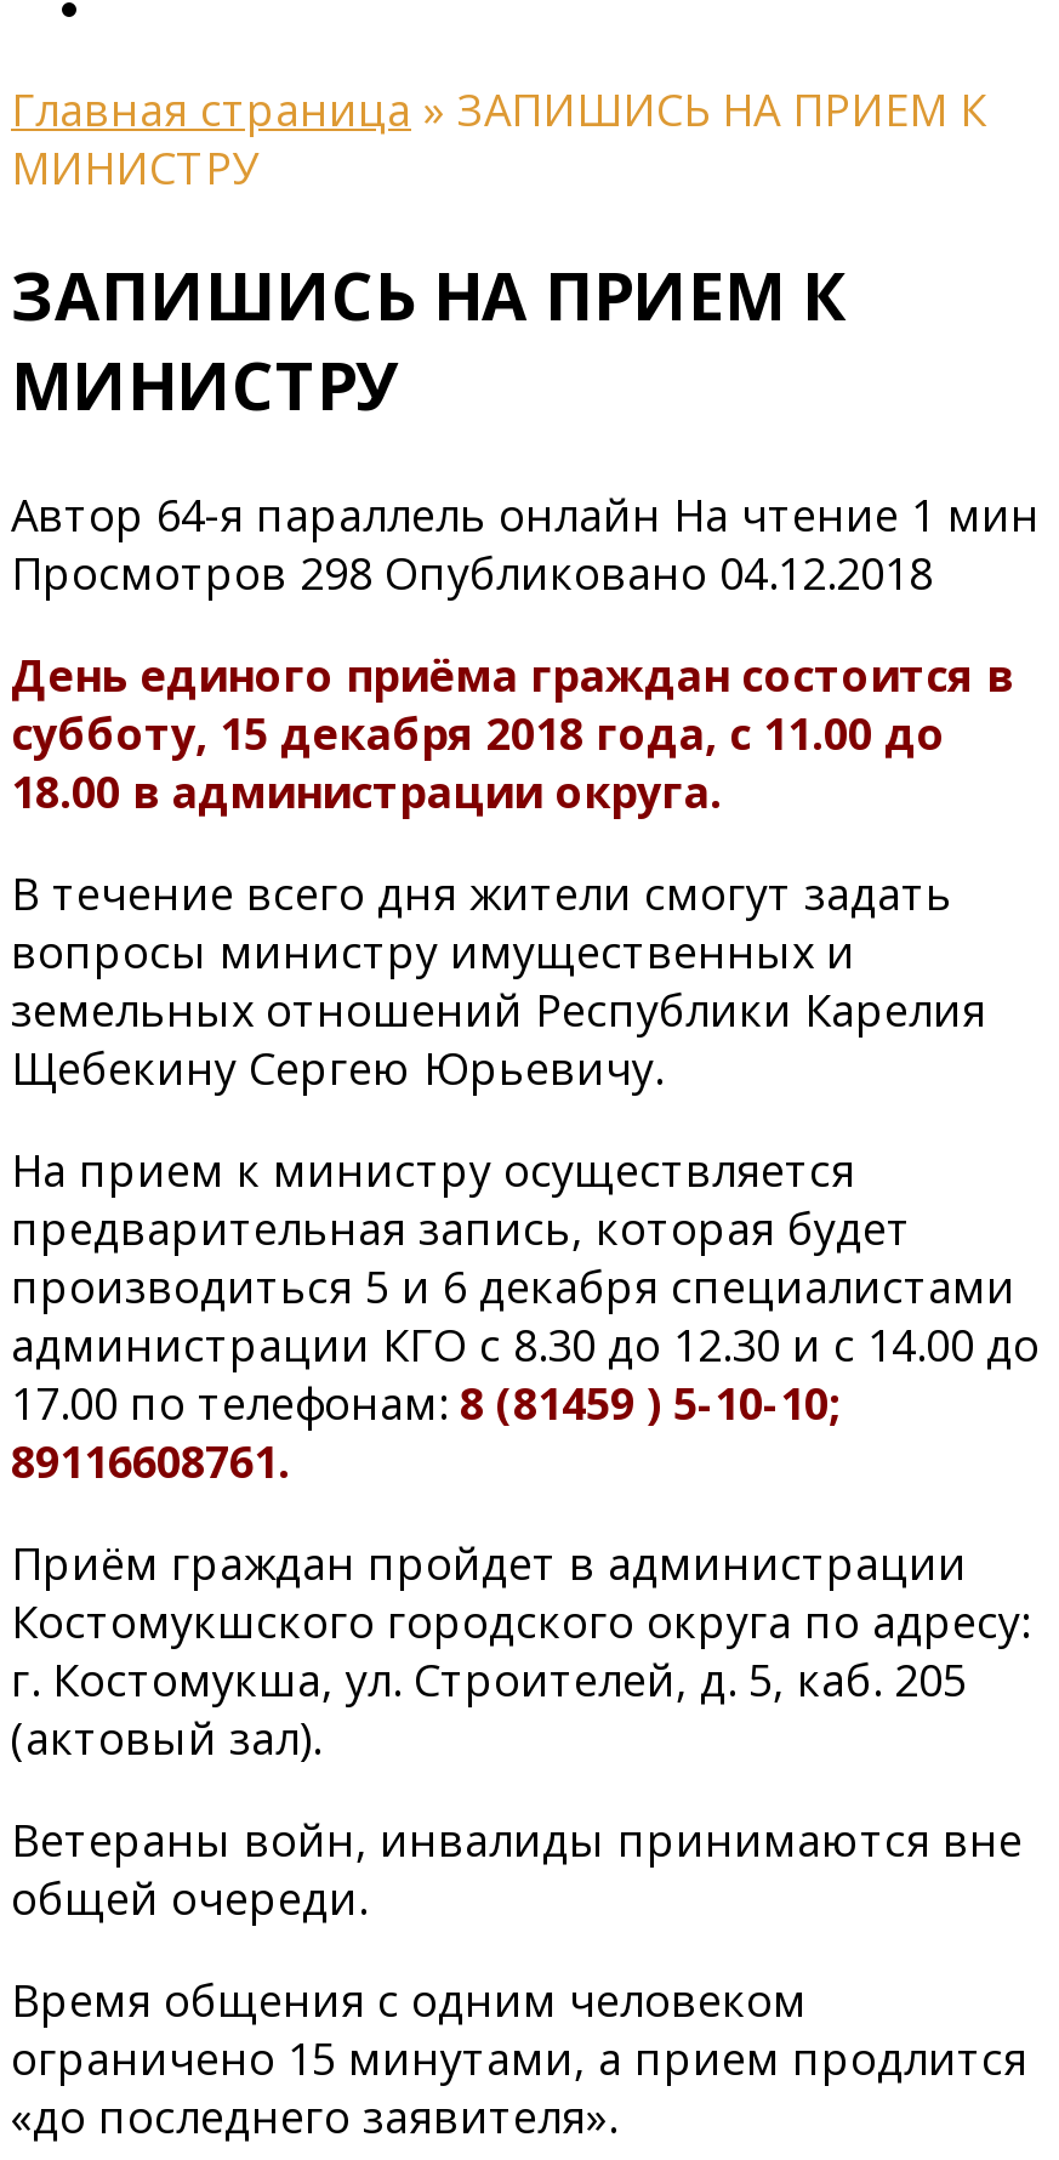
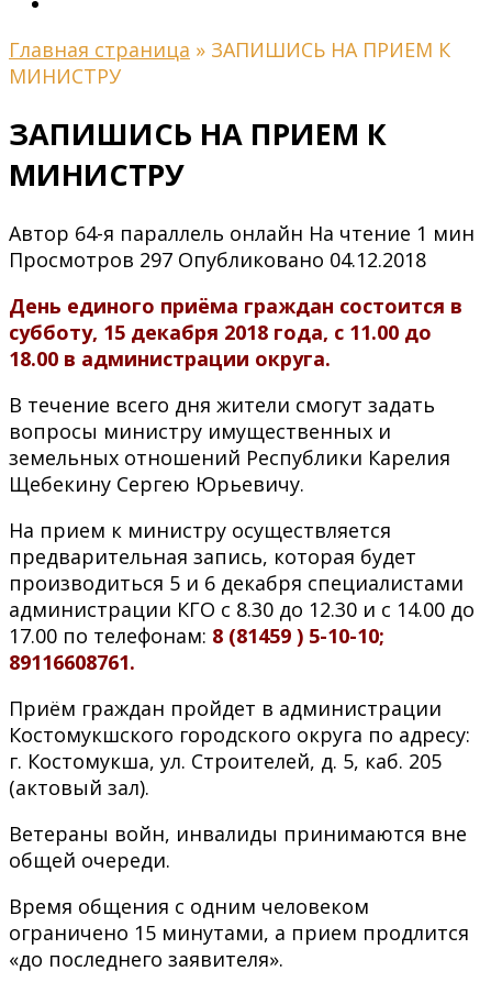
[11,543,933,601] Просмотров 298 Опубликовано 04.12.2018 -> [9,246,426,272] Просмотров 297 Опубликовано 04.12.2018

